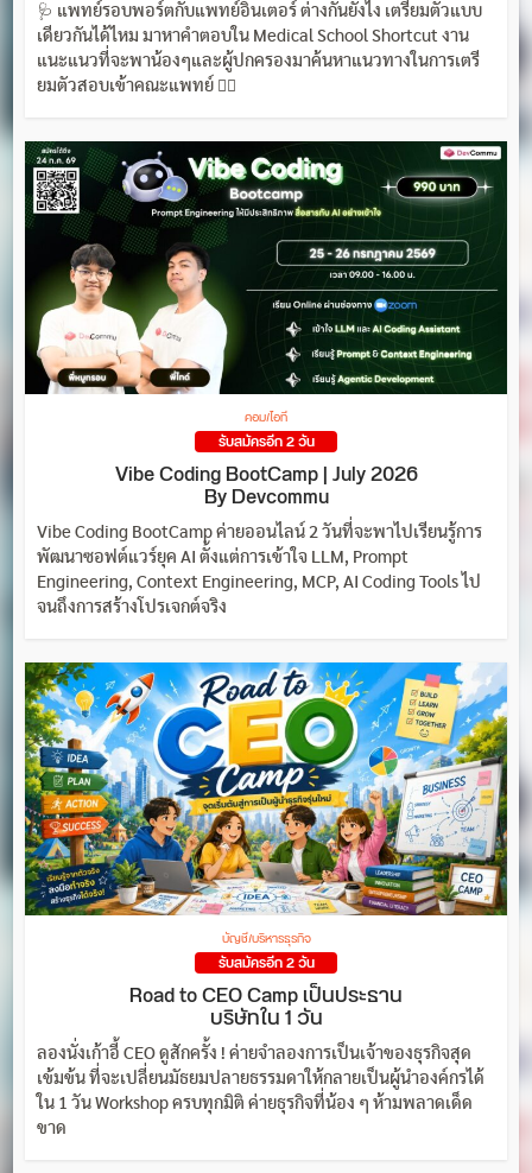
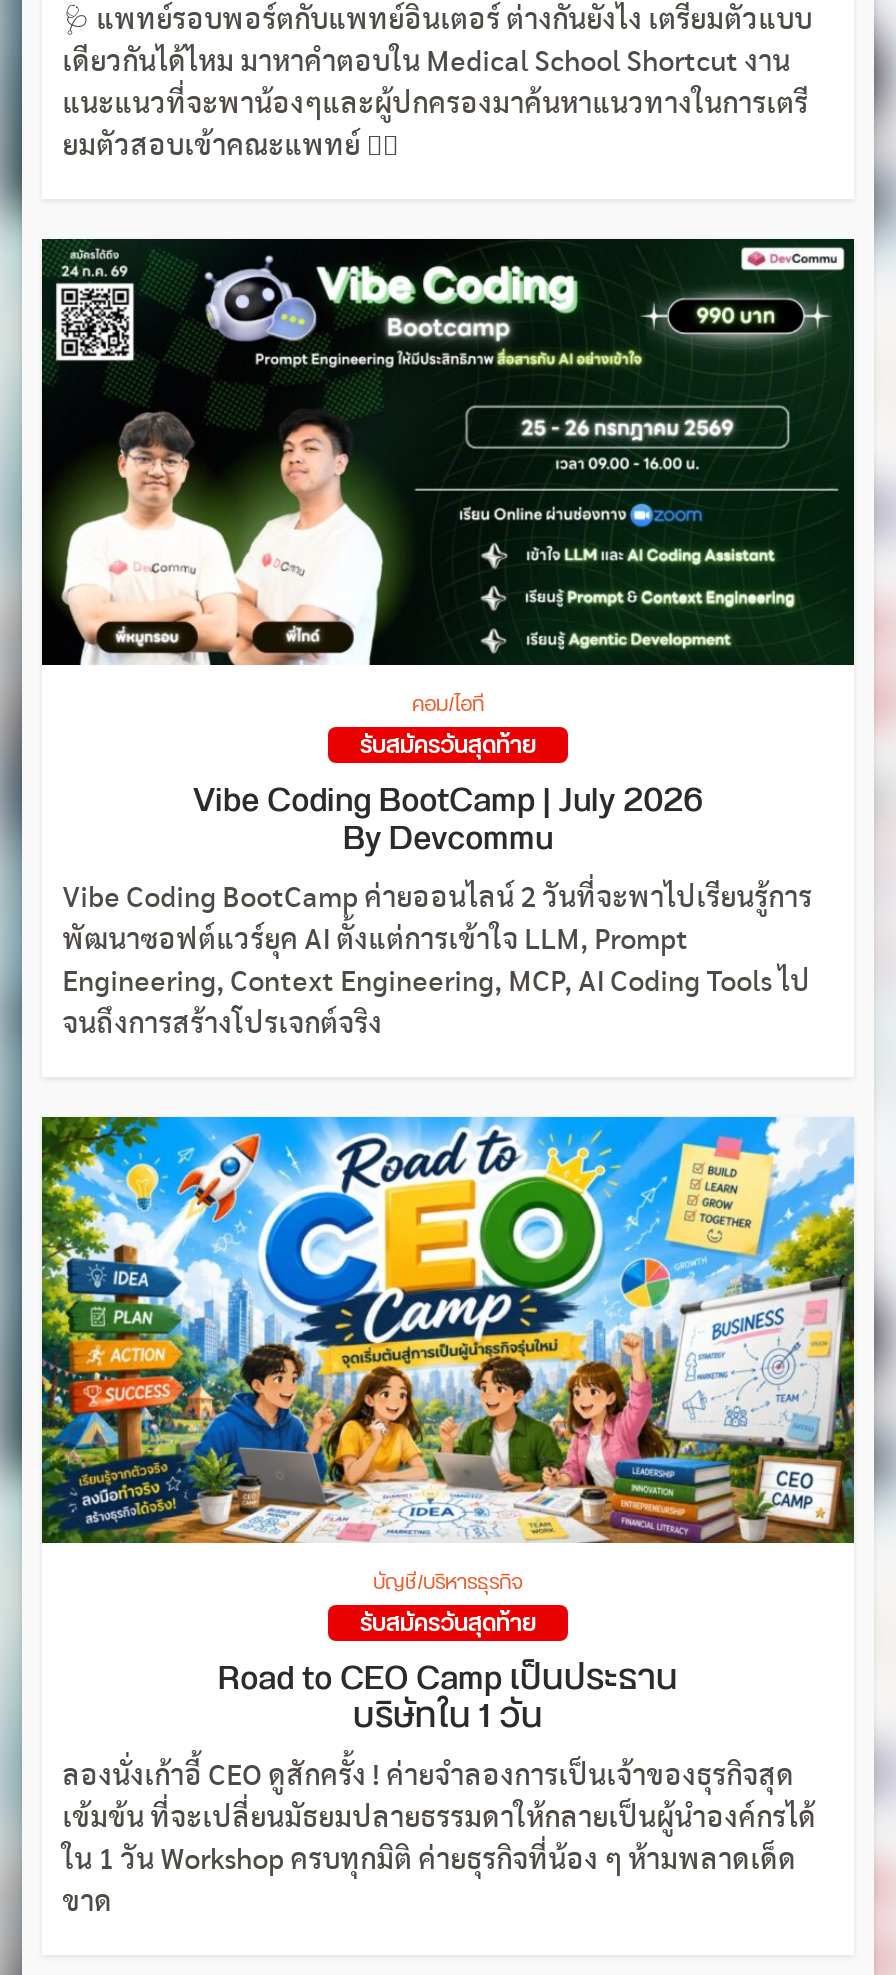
[218,430,314,456] รับสมัครอีก 2 วัน -> [360,725,536,769] รับสมัครวันสุดท้าย
[218,952,314,978] รับสมัครอีก 2 วัน -> [360,1603,536,1647] รับสมัครวันสุดท้าย

